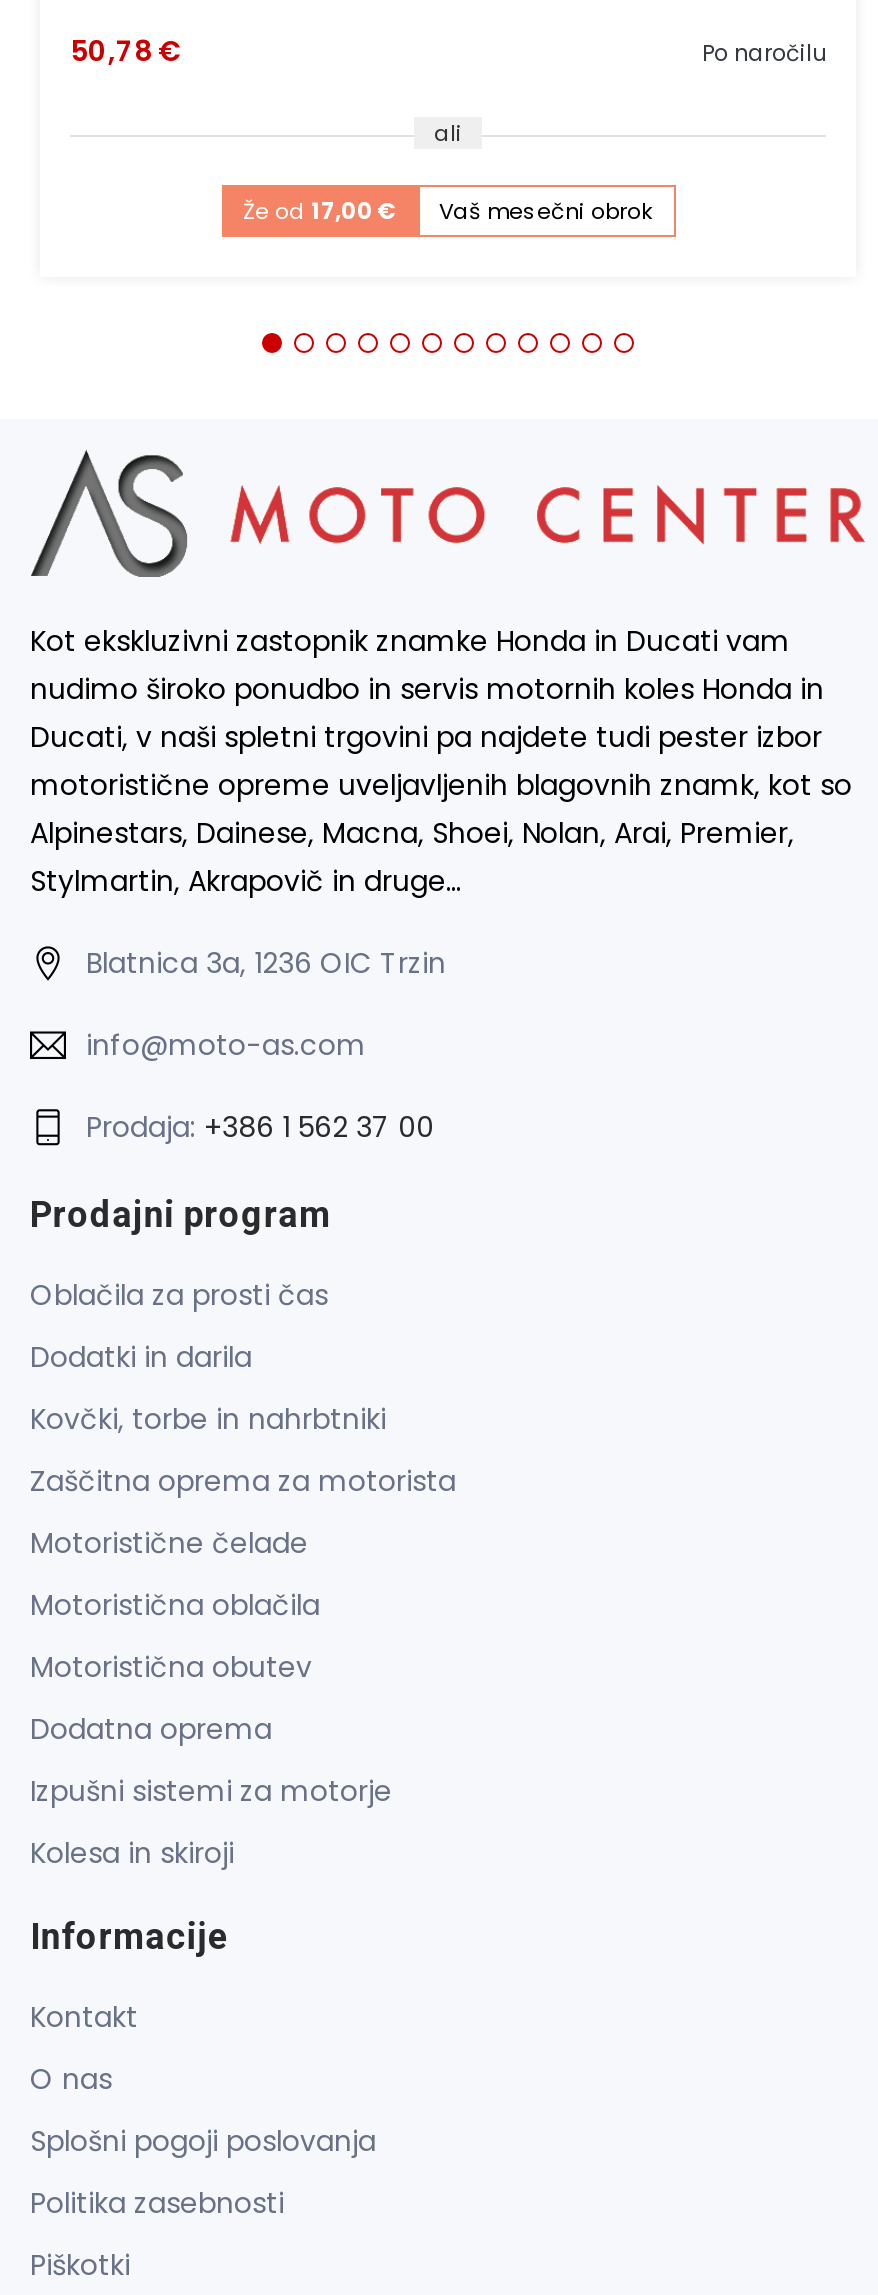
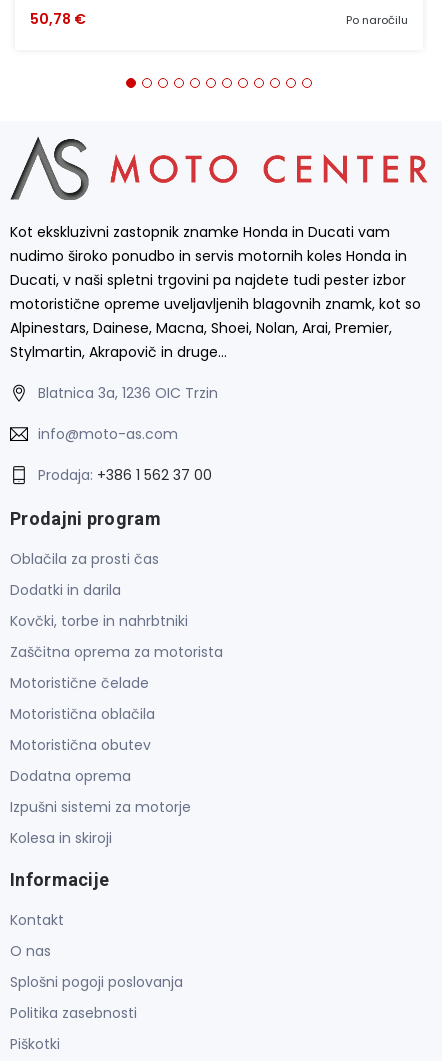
[243,117,653,227] ali | Že od 17,00 € | Vaš mesečni obrok -> none

